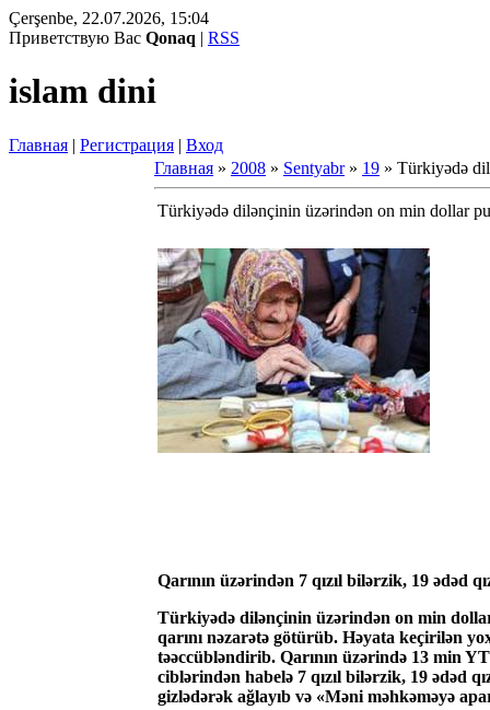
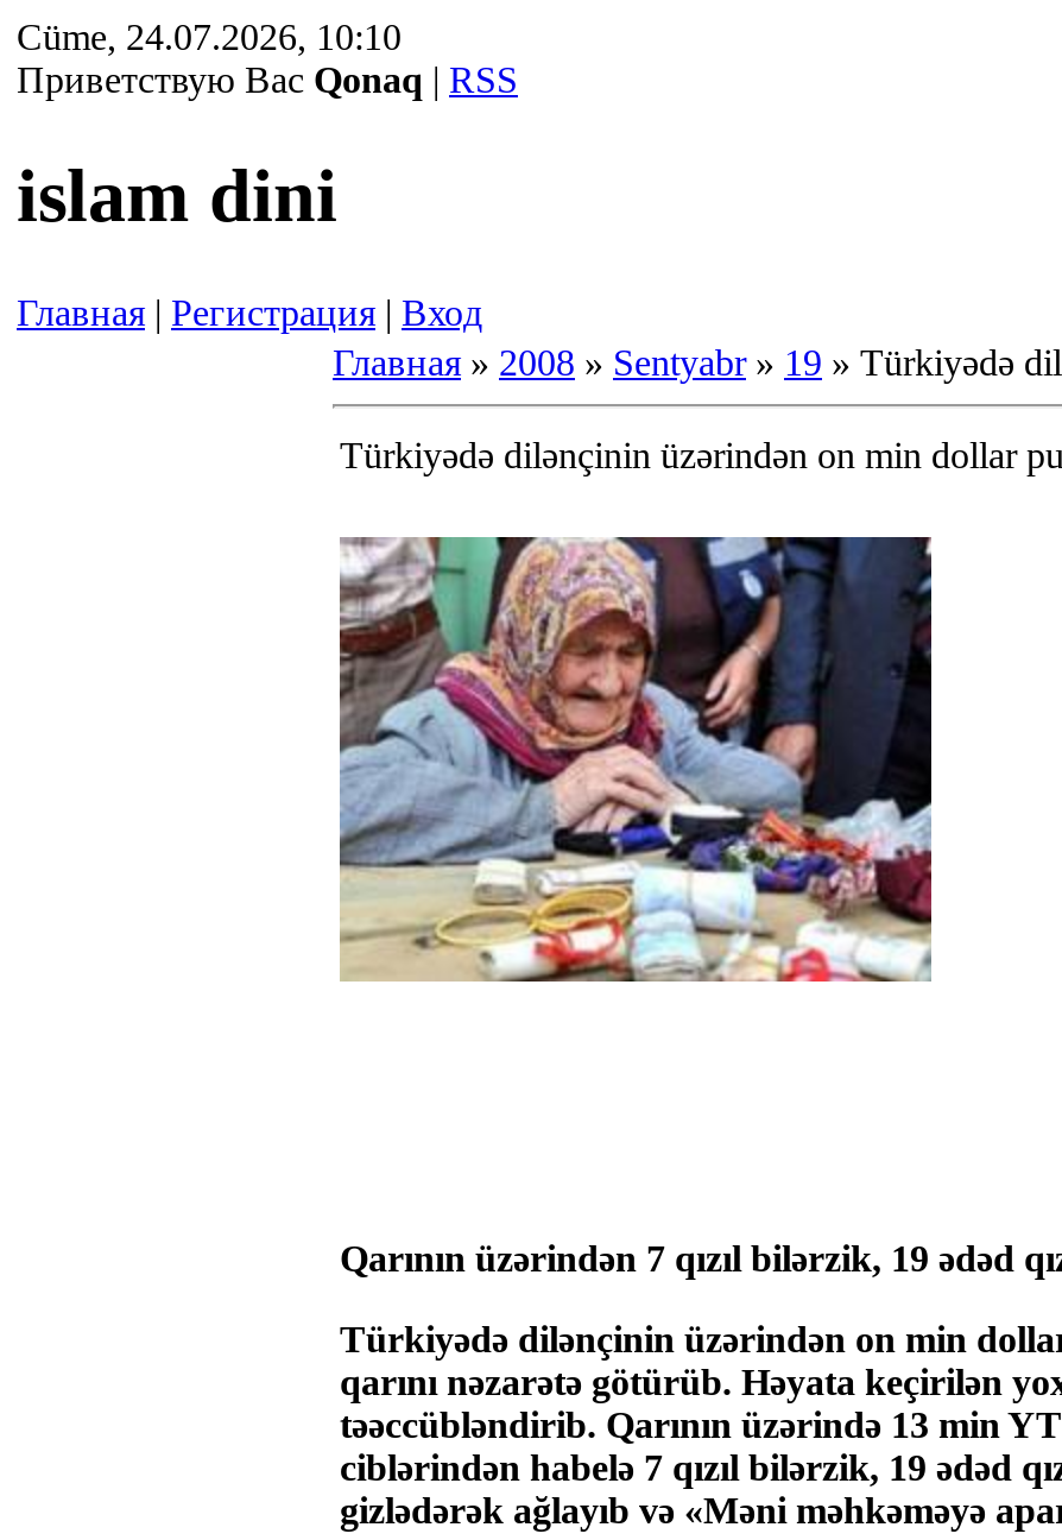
[9,9,209,27] Çerşenbe, 22.07.2026, 15:04 -> [17,17,402,57] Cüme, 24.07.2026, 10:10

